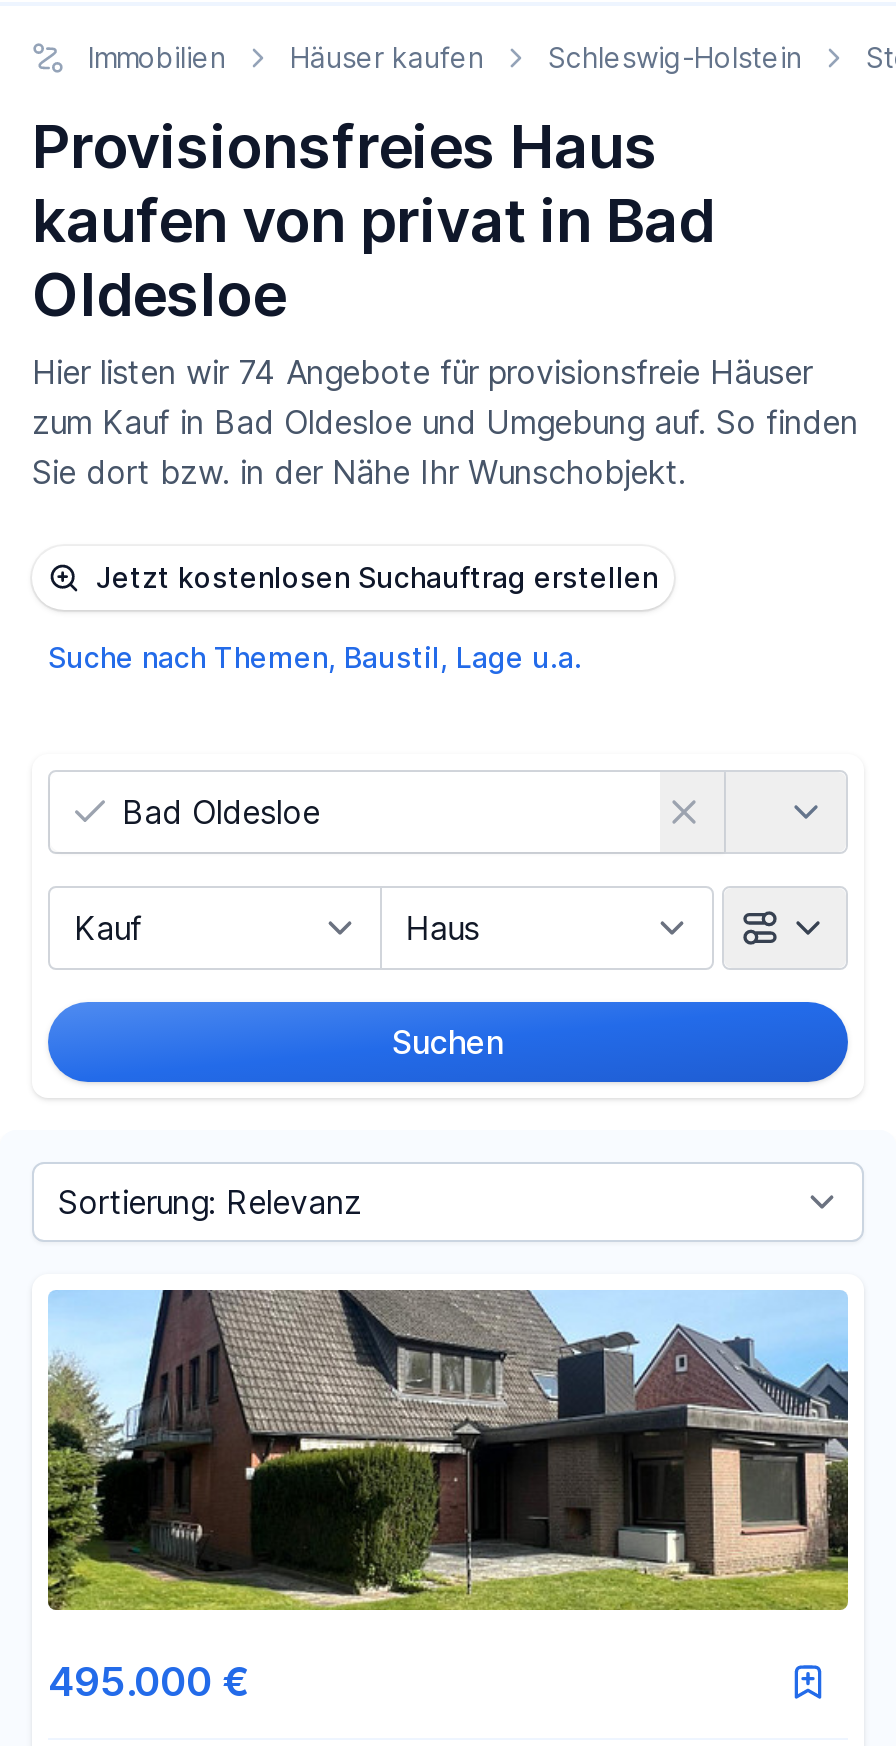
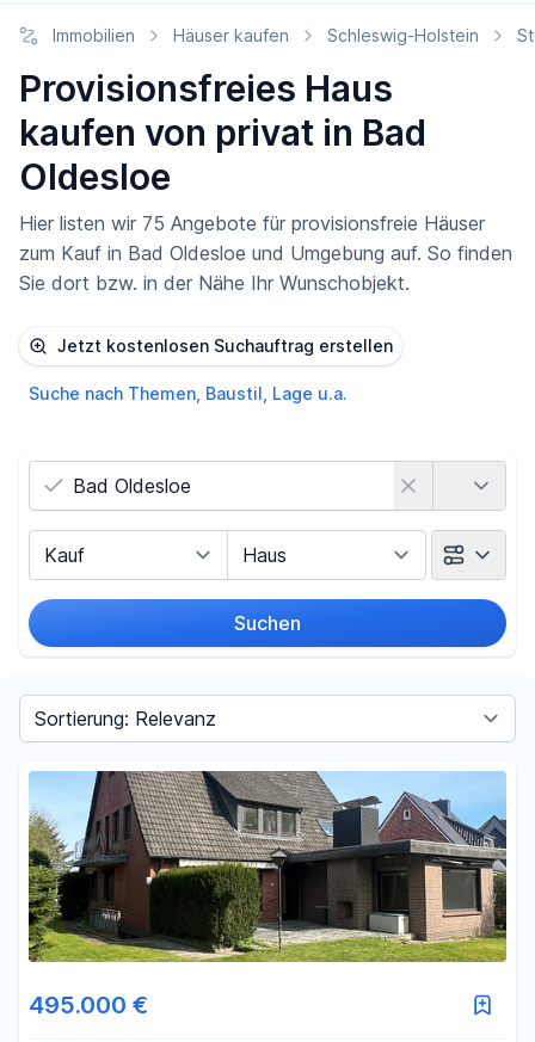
[32,352,812,392] Hier listen wir 74 Angebote für provisionsfreie Häuser -> [19,211,485,235] Hier listen wir 75 Angebote für provisionsfreie Häuser

